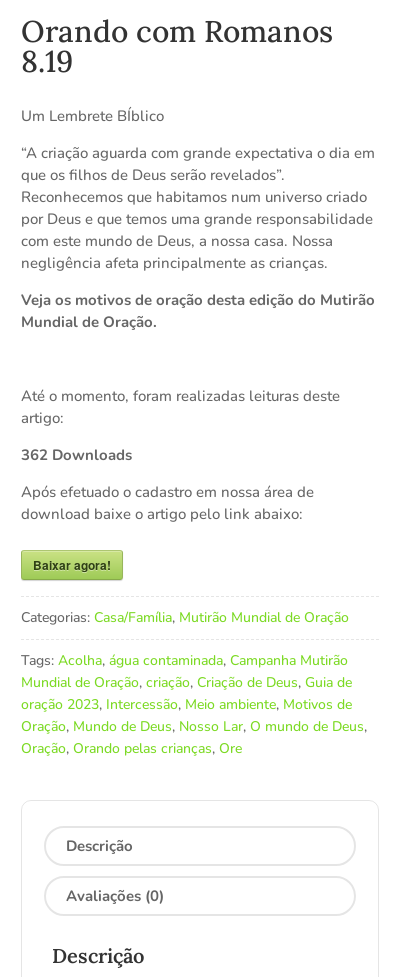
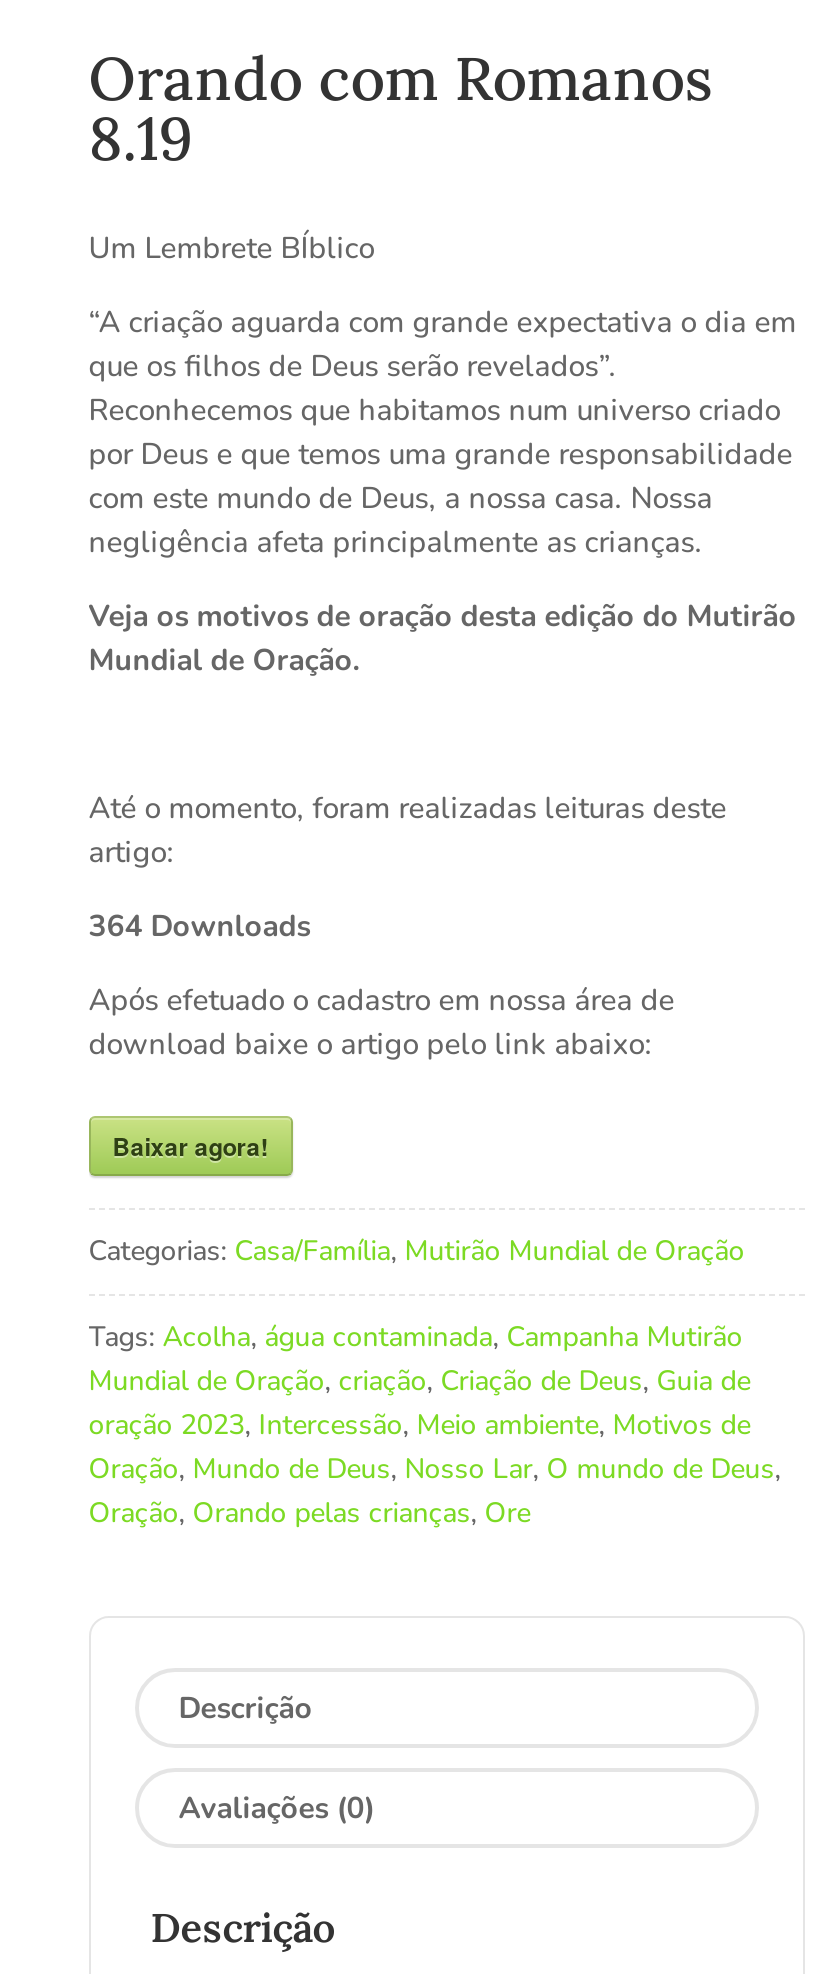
[21,445,132,465] 362 Downloads -> [89,906,311,946] 364 Downloads

